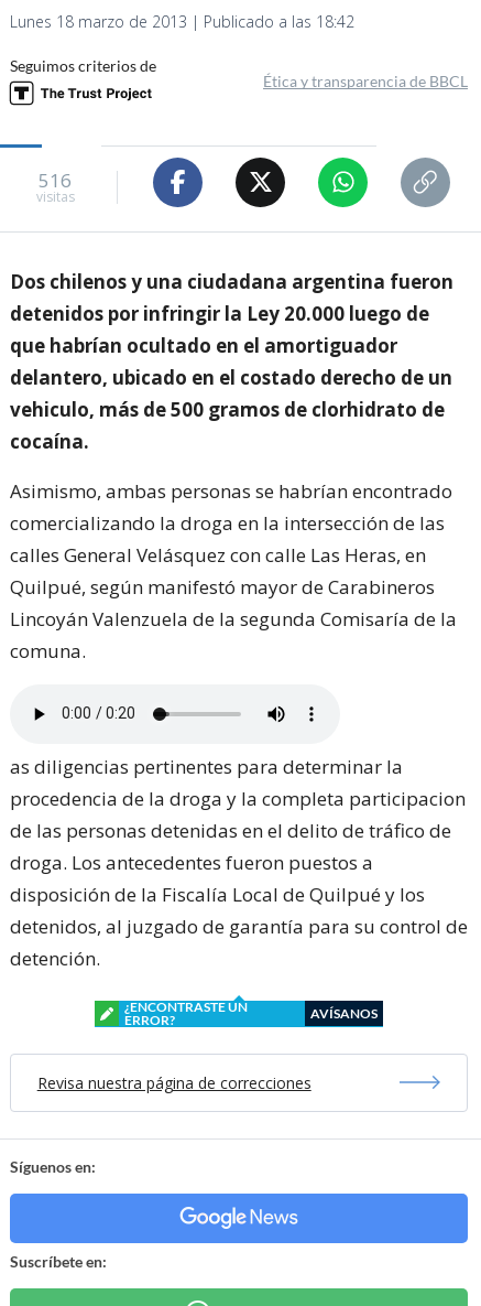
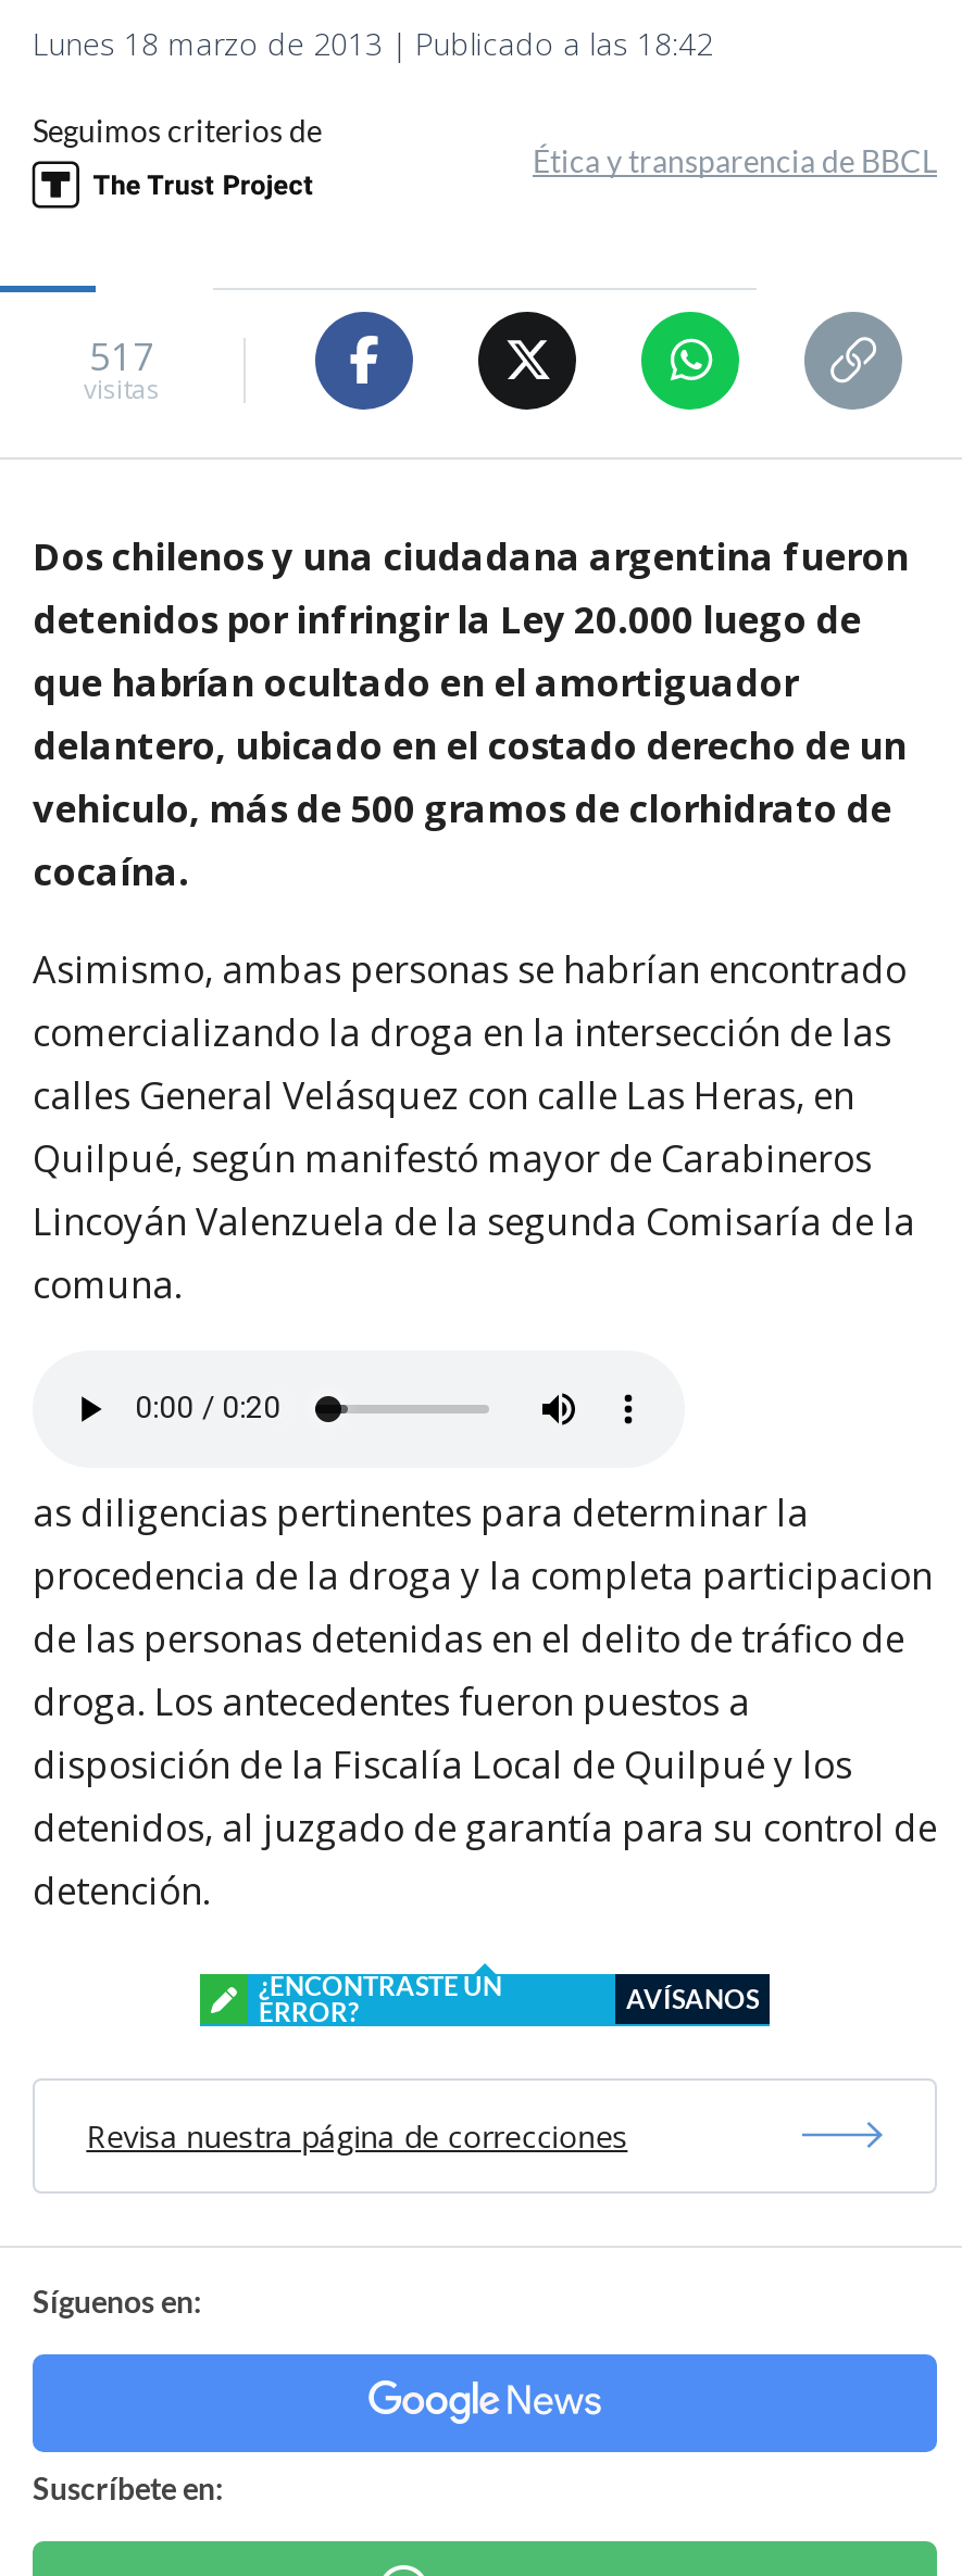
[39,168,72,193] 516 -> [89,332,154,382] 517

